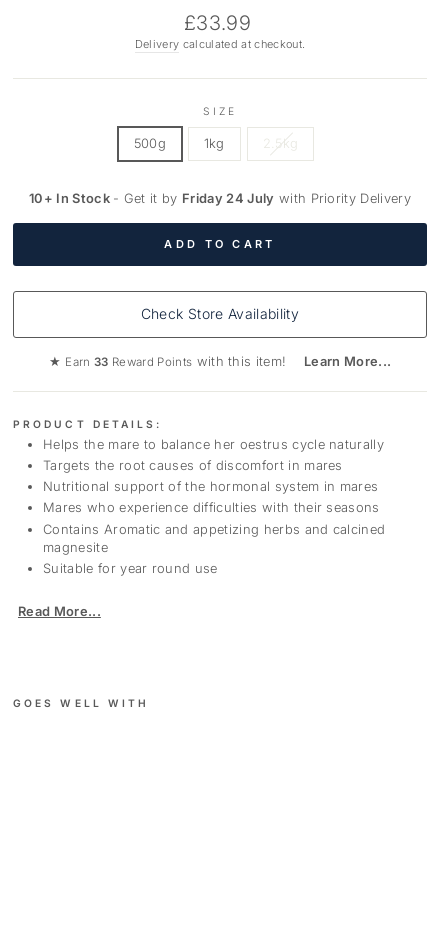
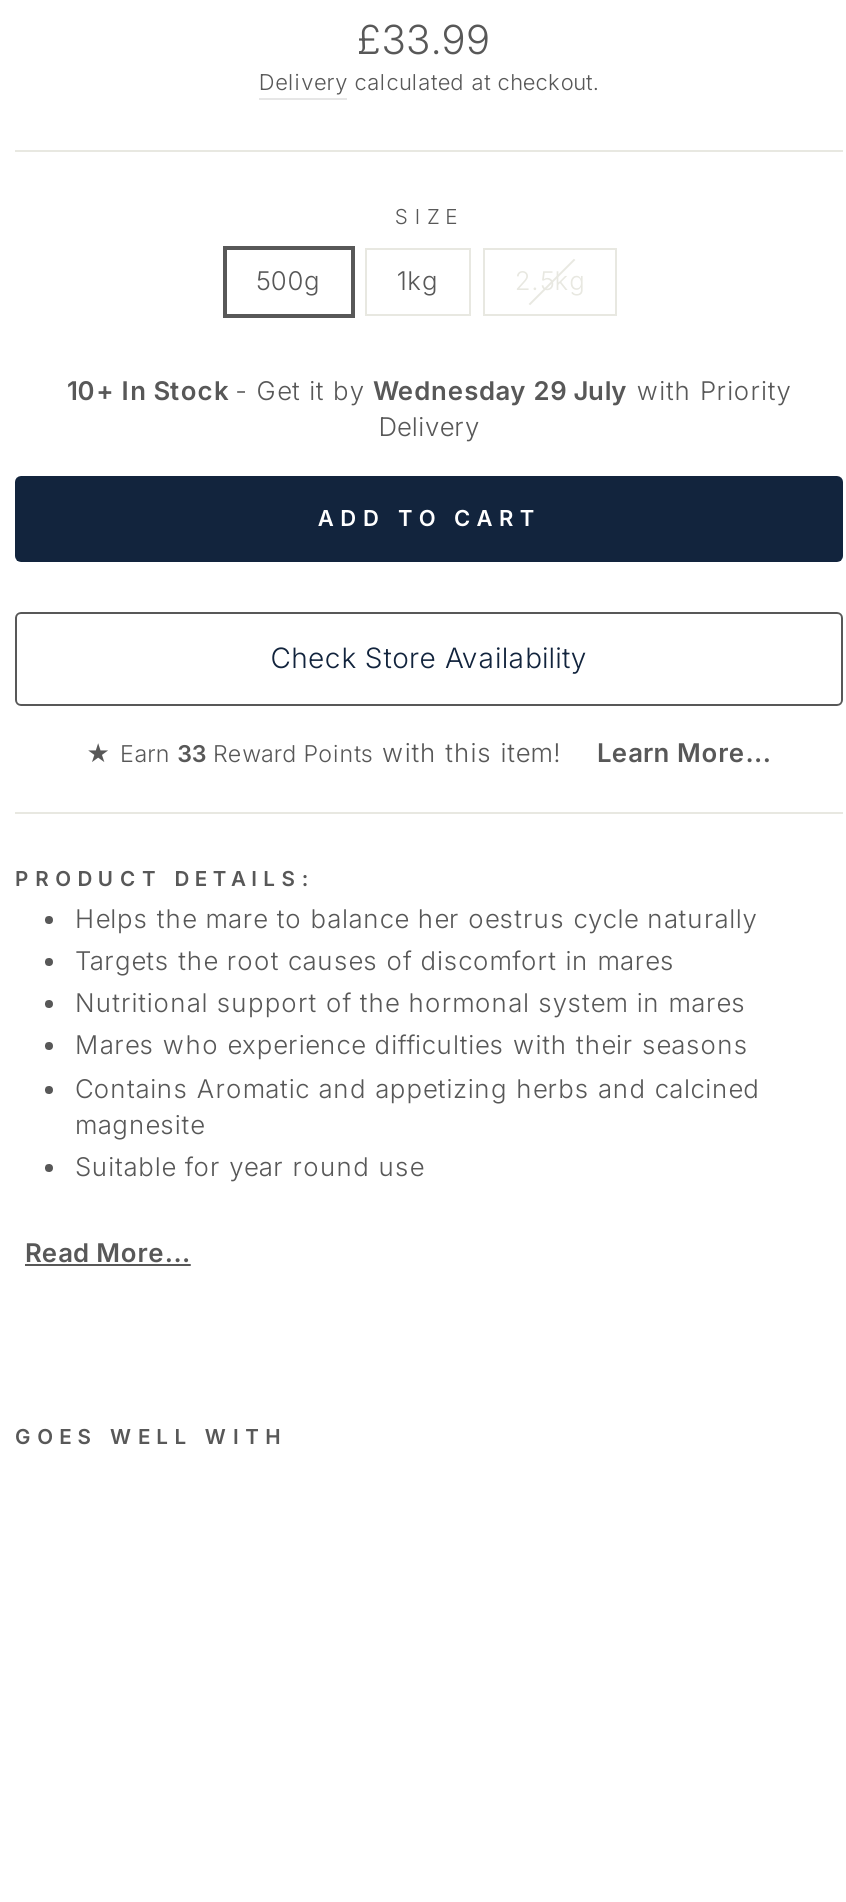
[29,191,411,206] 10+ In Stock - Get it by Friday 24 July with Priority Delivery -> [67,376,791,442] 10+ In Stock - Get it by Wednesday 29 July with Priority | Delivery

